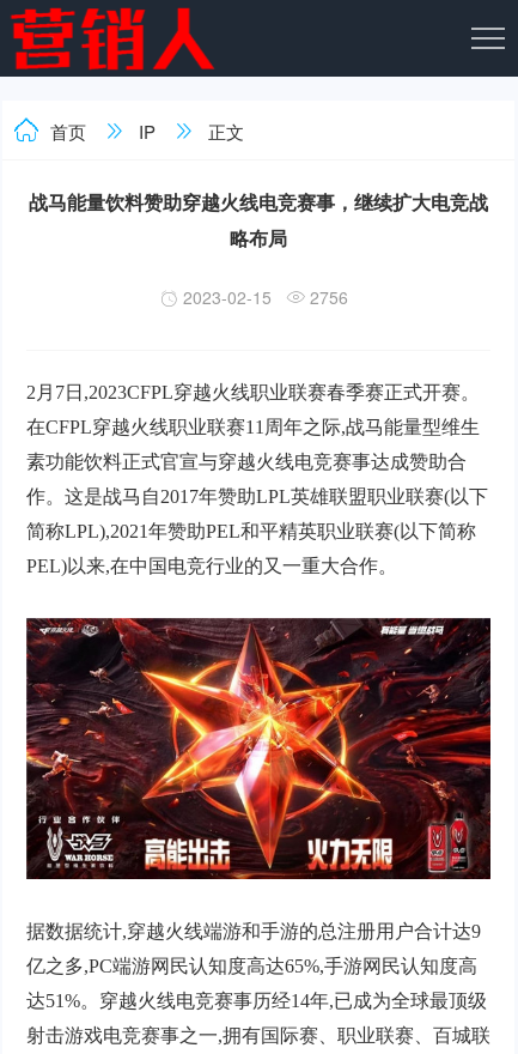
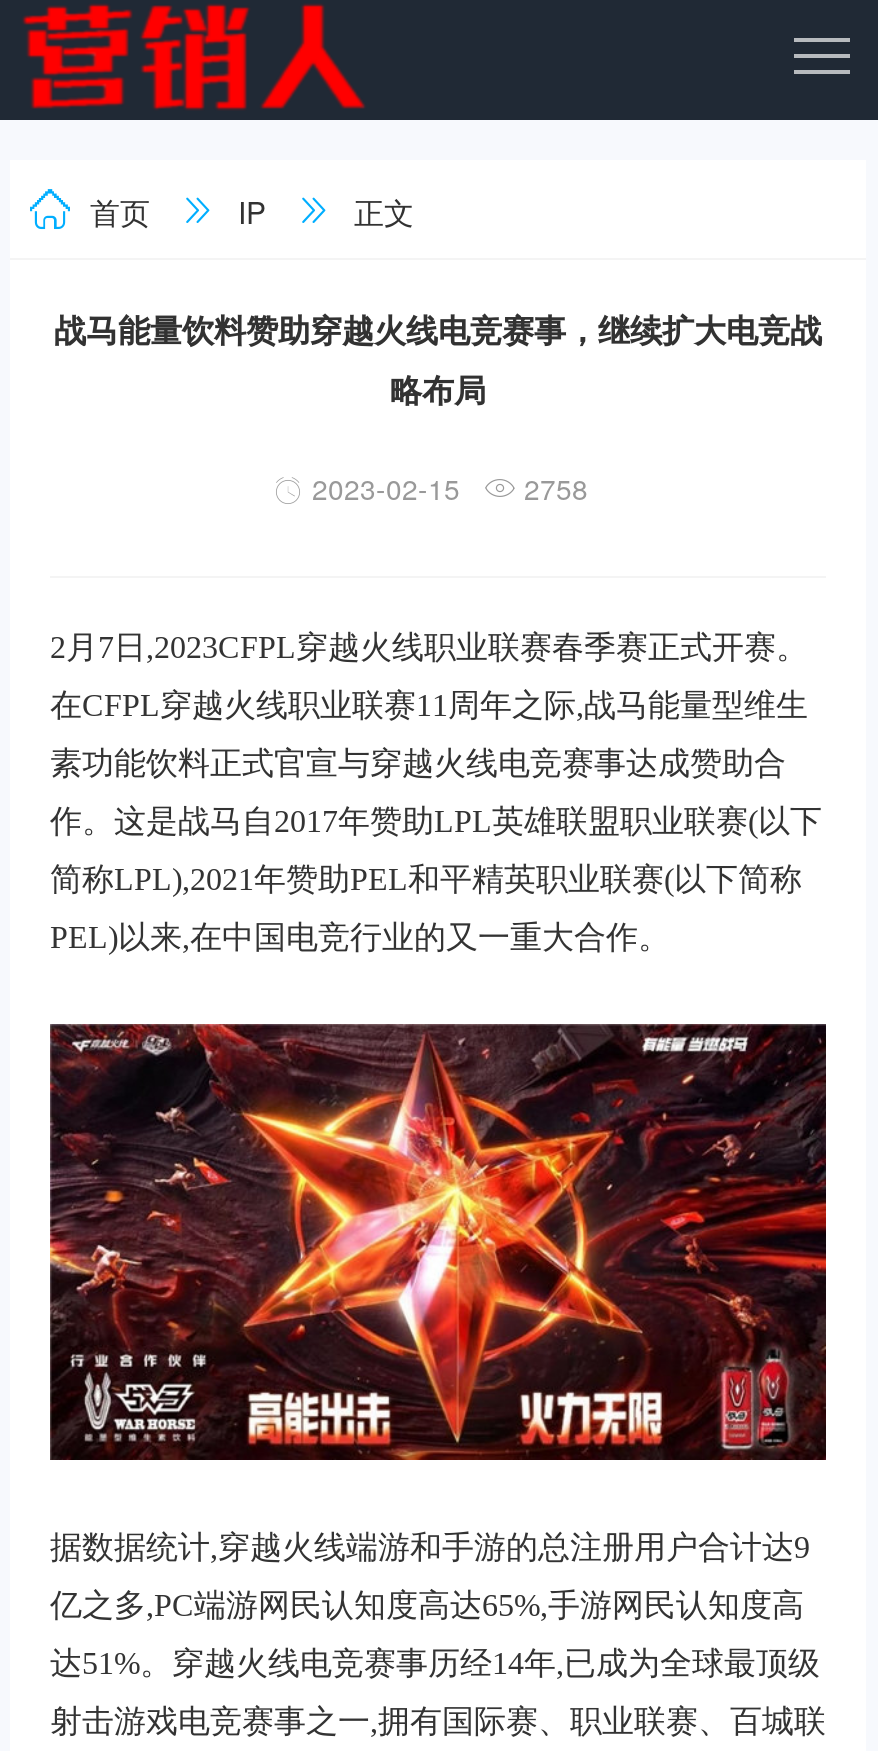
[178,285,358,309] 2023-02-15 2756 -> [304,468,604,508] 2023-02-15 2758

